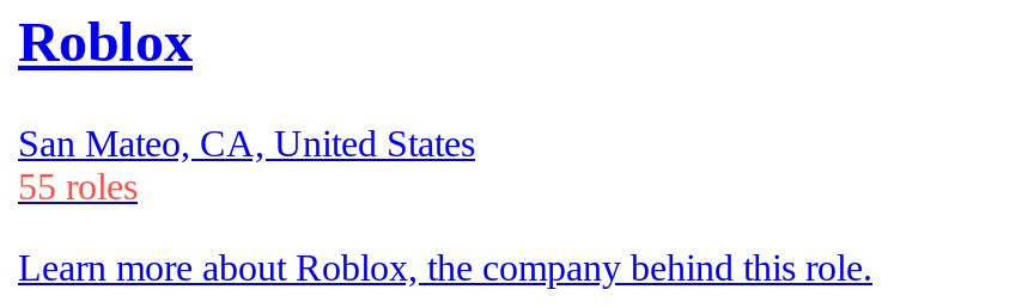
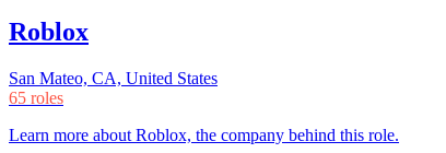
[18,167,138,208] 55 roles -> [9,88,63,107] 65 roles

